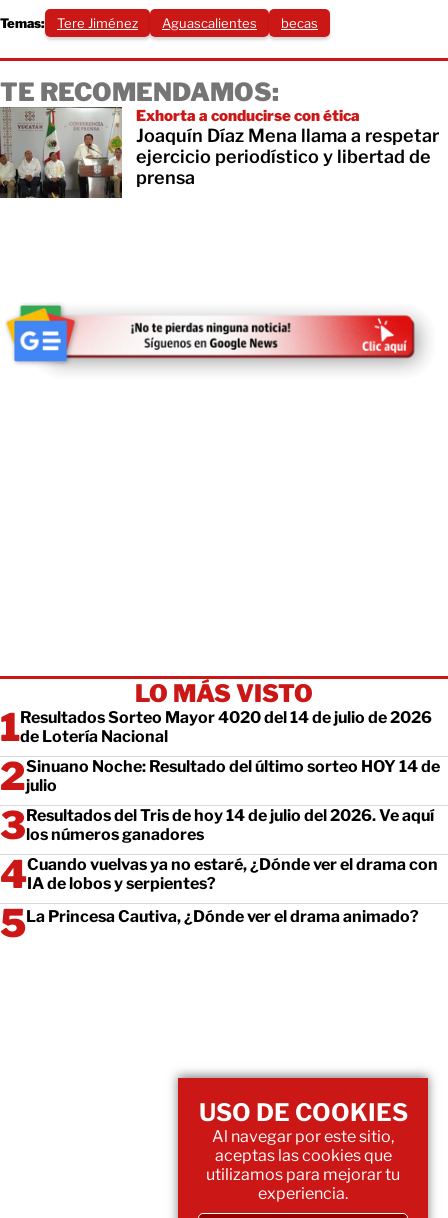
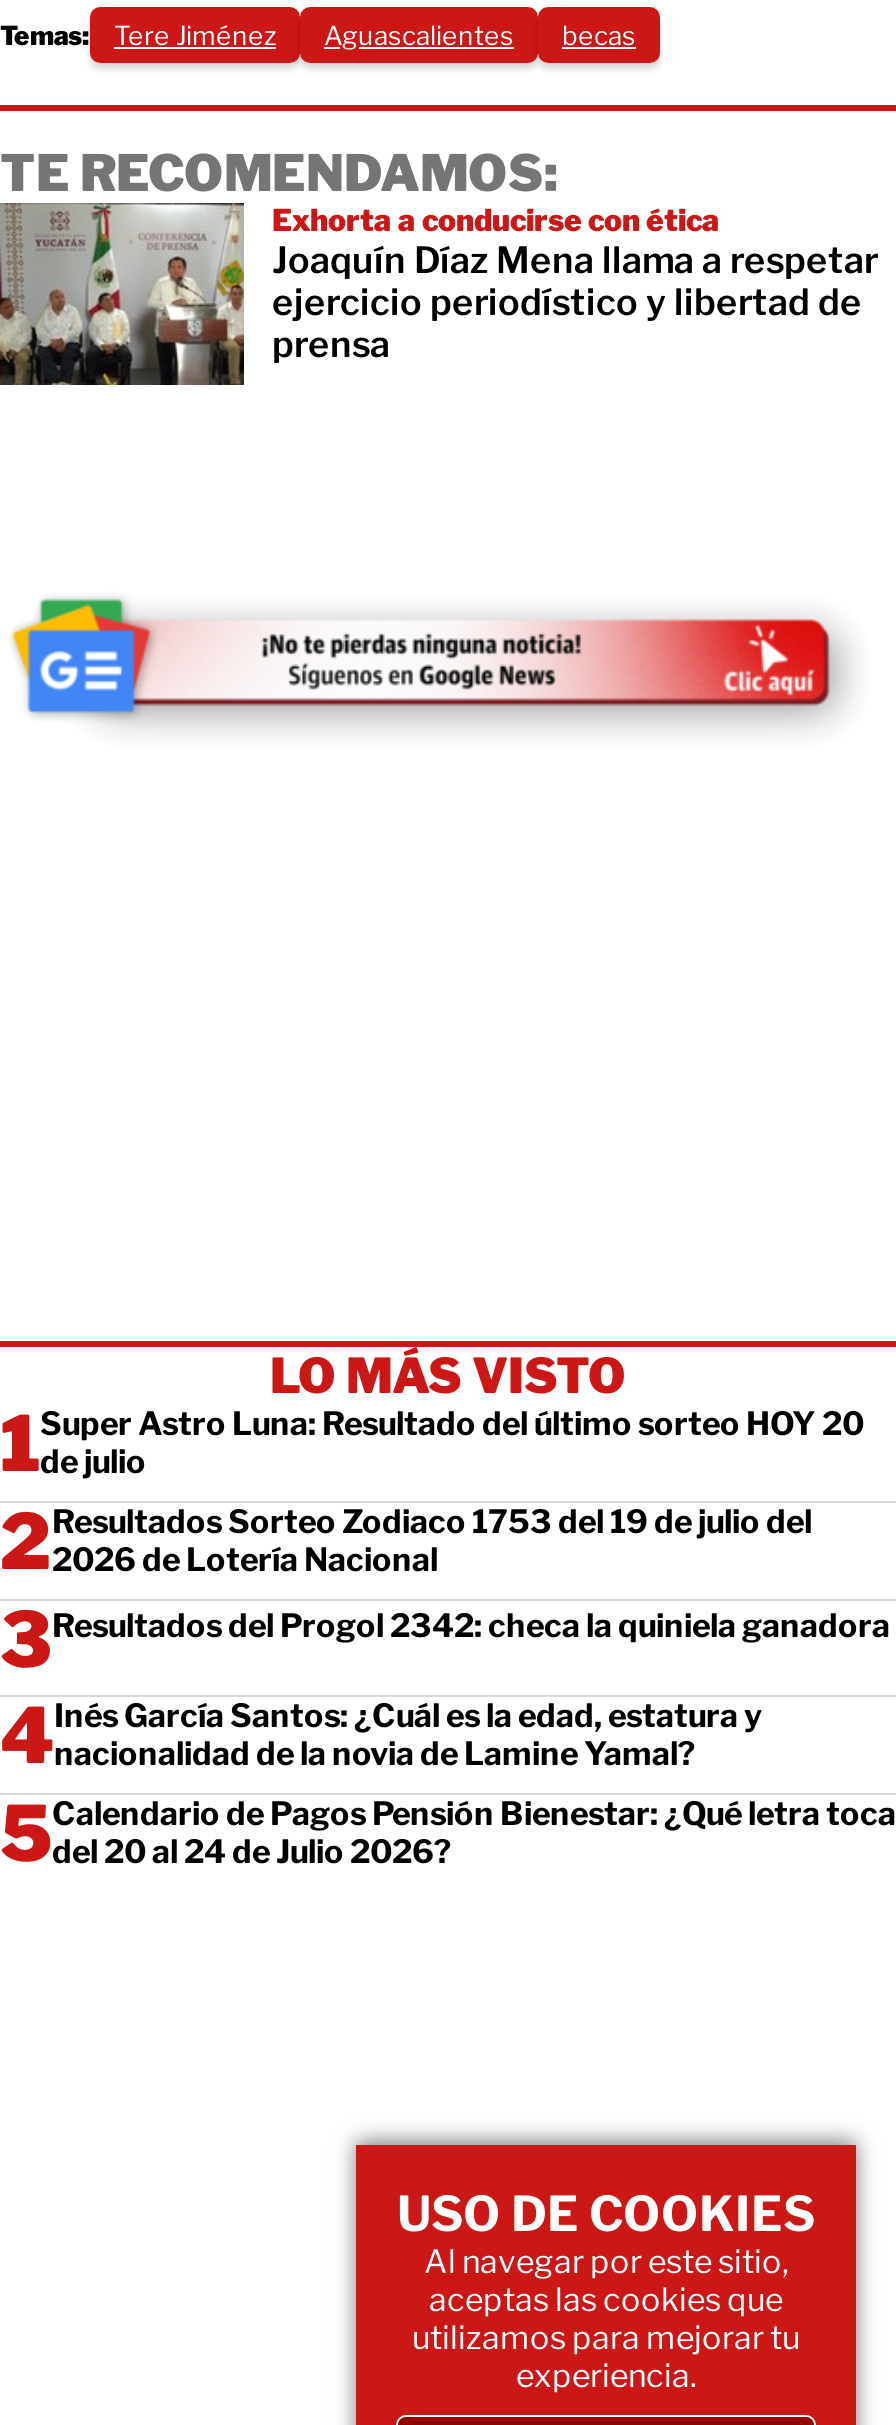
[20,708,432,746] Resultados Sorteo Mayor 4020 del 14 de julio de 2026 | de Lotería Nacional -> [40,1405,864,1481] Super Astro Luna: Resultado del último sorteo HOY 20 | de julio
[26,757,440,795] Sinuano Noche: Resultado del último sorteo HOY 14 de | julio -> [52,1503,812,1579] Resultados Sorteo Zodiaco 1753 del 19 de julio del | 2026 de Lotería Nacional
[26,806,434,844] Resultados del Tris de hoy 14 de julio del 2026. Ve aquí | los números ganadores -> [52,1607,890,1645] Resultados del Progol 2342: checa la quiniela ganadora
[27,855,438,893] Cuando vuelvas ya no estaré, ¿Dónde ver el drama con | IA de lobos y serpientes? -> [54,1697,762,1773] Inés García Santos: ¿Cuál es la edad, estatura y | nacionalidad de la novia de Lamine Yamal?
[26,907,419,926] La Princesa Cautiva, ¿Dónde ver el drama animado? -> [52,1795,896,1871] Calendario de Pagos Pensión Bienestar: ¿Qué letra toca | del 20 al 24 de Julio 2026?

